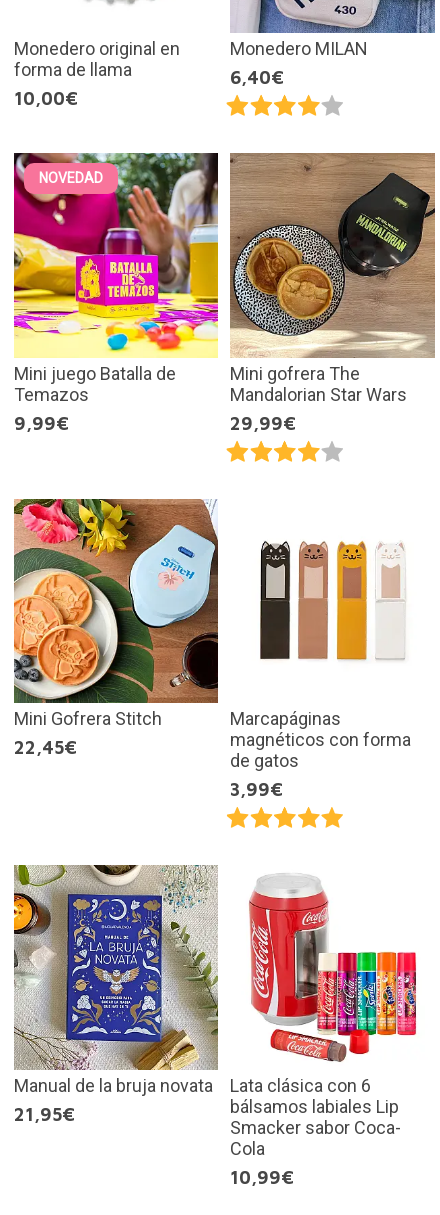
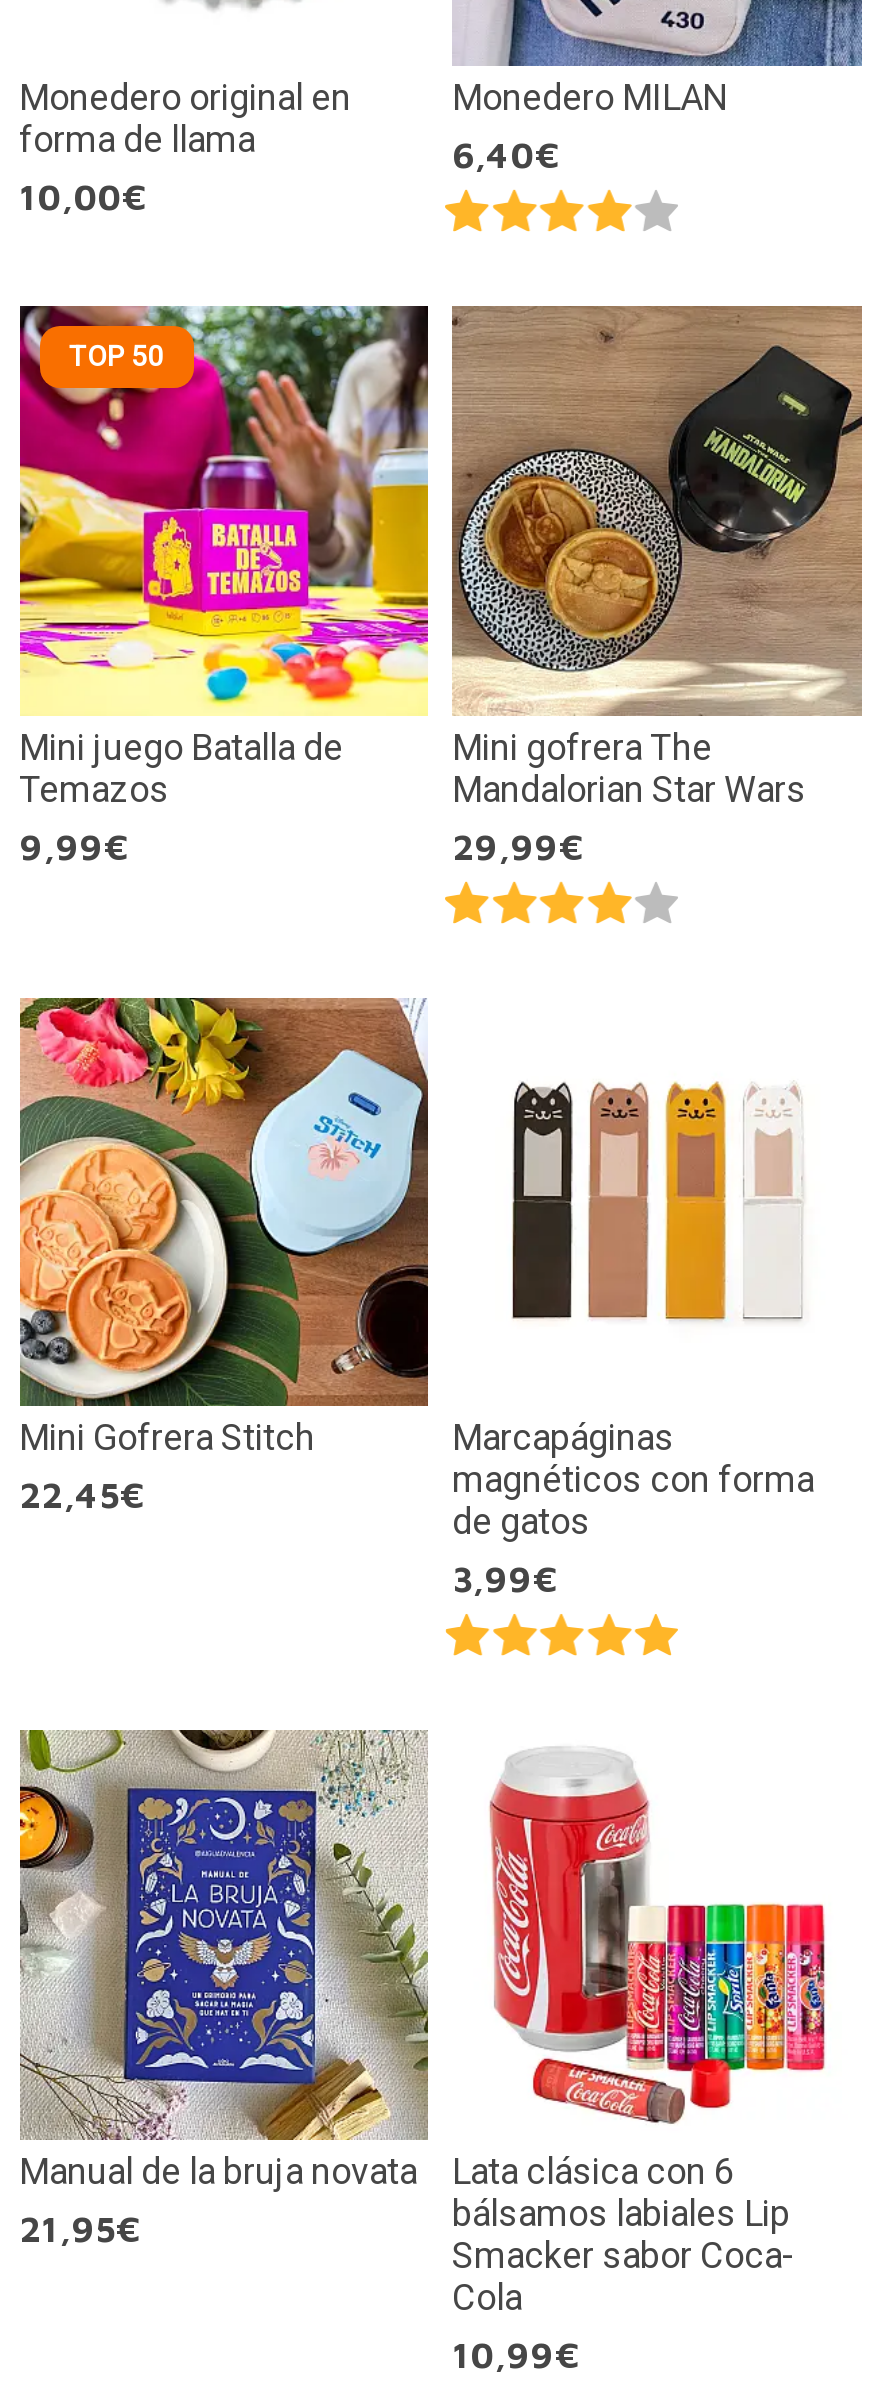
[38,170,102,186] NOVEDAD -> [69,340,163,372] TOP 50

